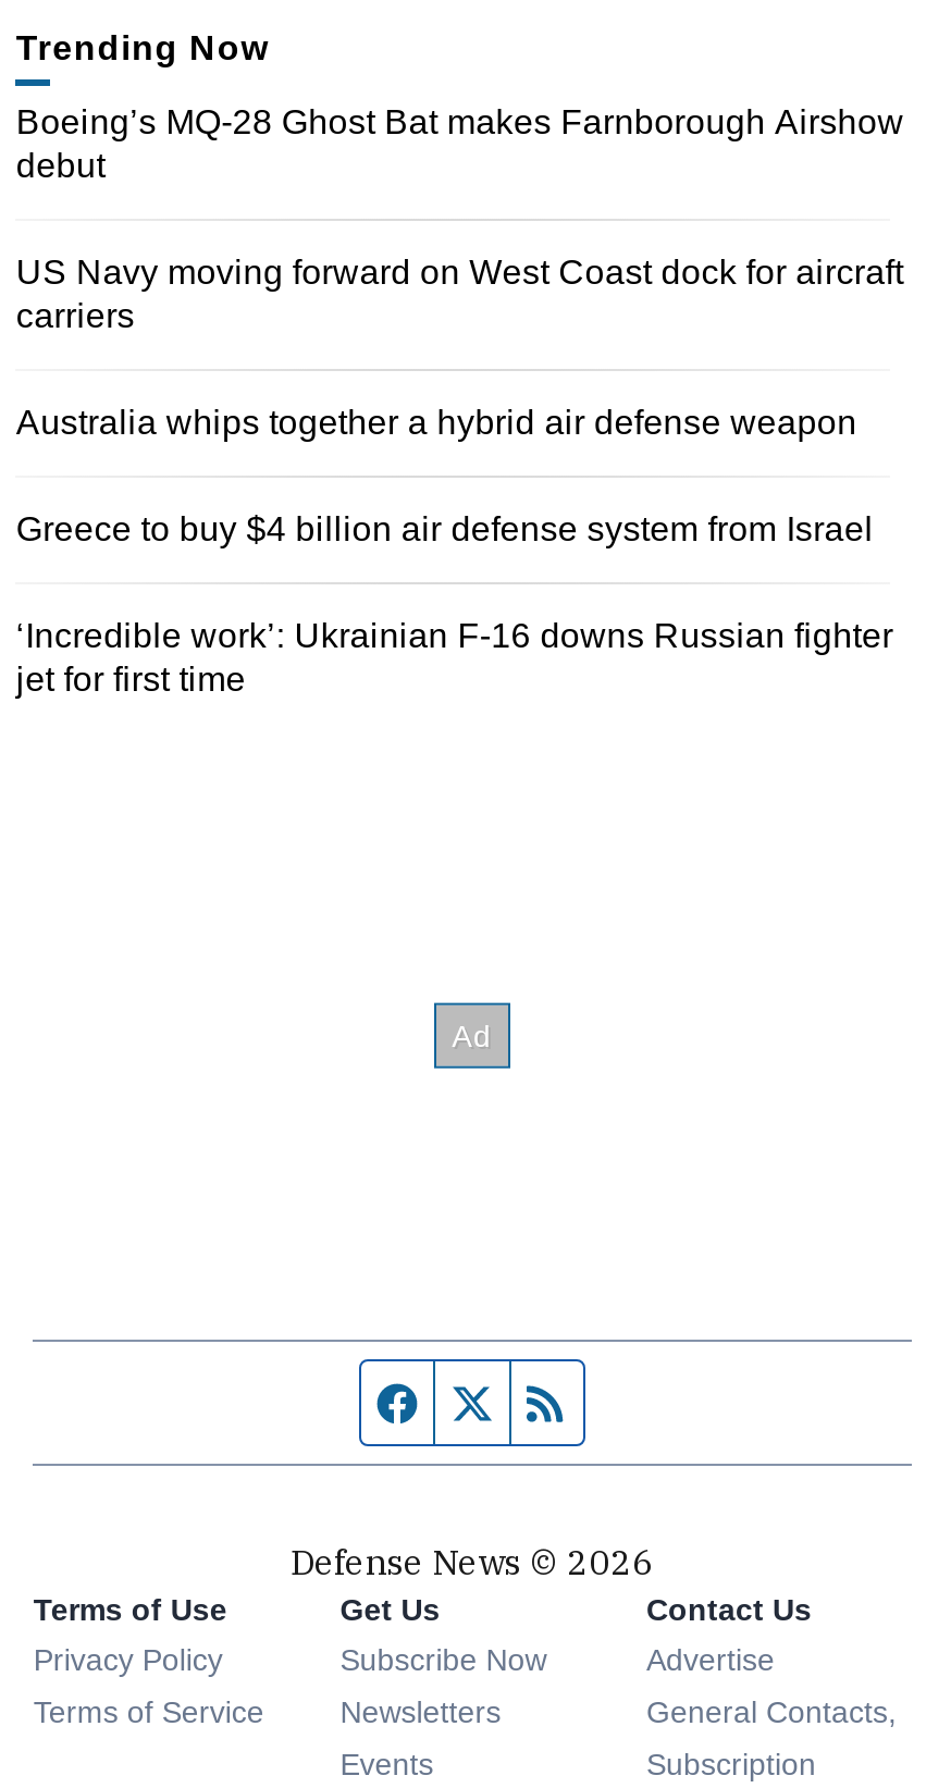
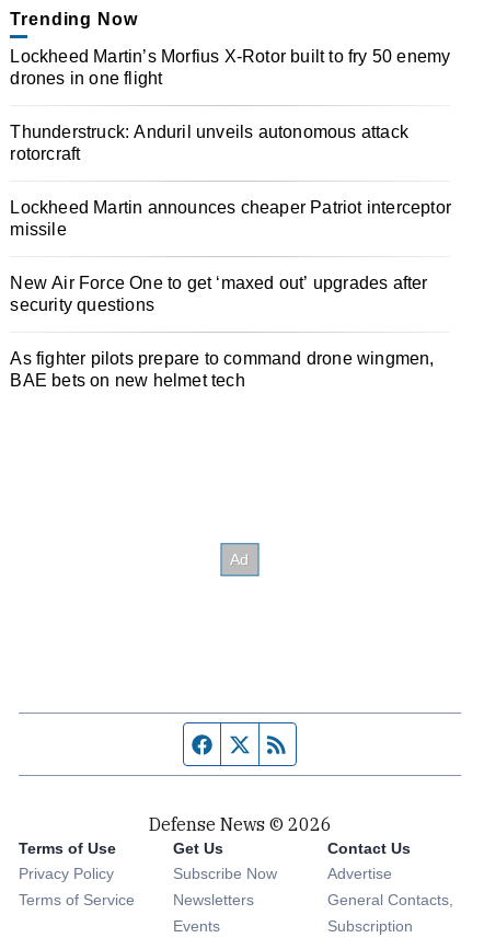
[16,104,904,185] Boeing’s MQ-28 Ghost Bat makes Farnborough Airshow | debut -> [10,48,450,88] Lockheed Martin’s Morfius X-Rotor built to fry 50 enemy | drones in one flight
[16,254,904,335] US Navy moving forward on West Coast dock for aircraft | carriers -> [10,123,408,163] Thunderstruck: Anduril unveils autonomous attack | rotorcraft
[16,404,857,441] Australia whips together a hybrid air defense weapon -> [10,198,451,239] Lockheed Martin announces cheaper Patriot interceptor | missile
[16,510,874,547] Greece to buy $4 billion air defense system from Israel -> [10,273,428,314] New Air Force One to get ‘maxed out’ upgrades after | security questions
[16,616,893,697] ‘Incredible work’: Ukrainian F-16 downs Russian fighter | jet for first time -> [10,349,434,389] As fighter pilots prepare to command drone wingmen, | BAE bets on new helmet tech

